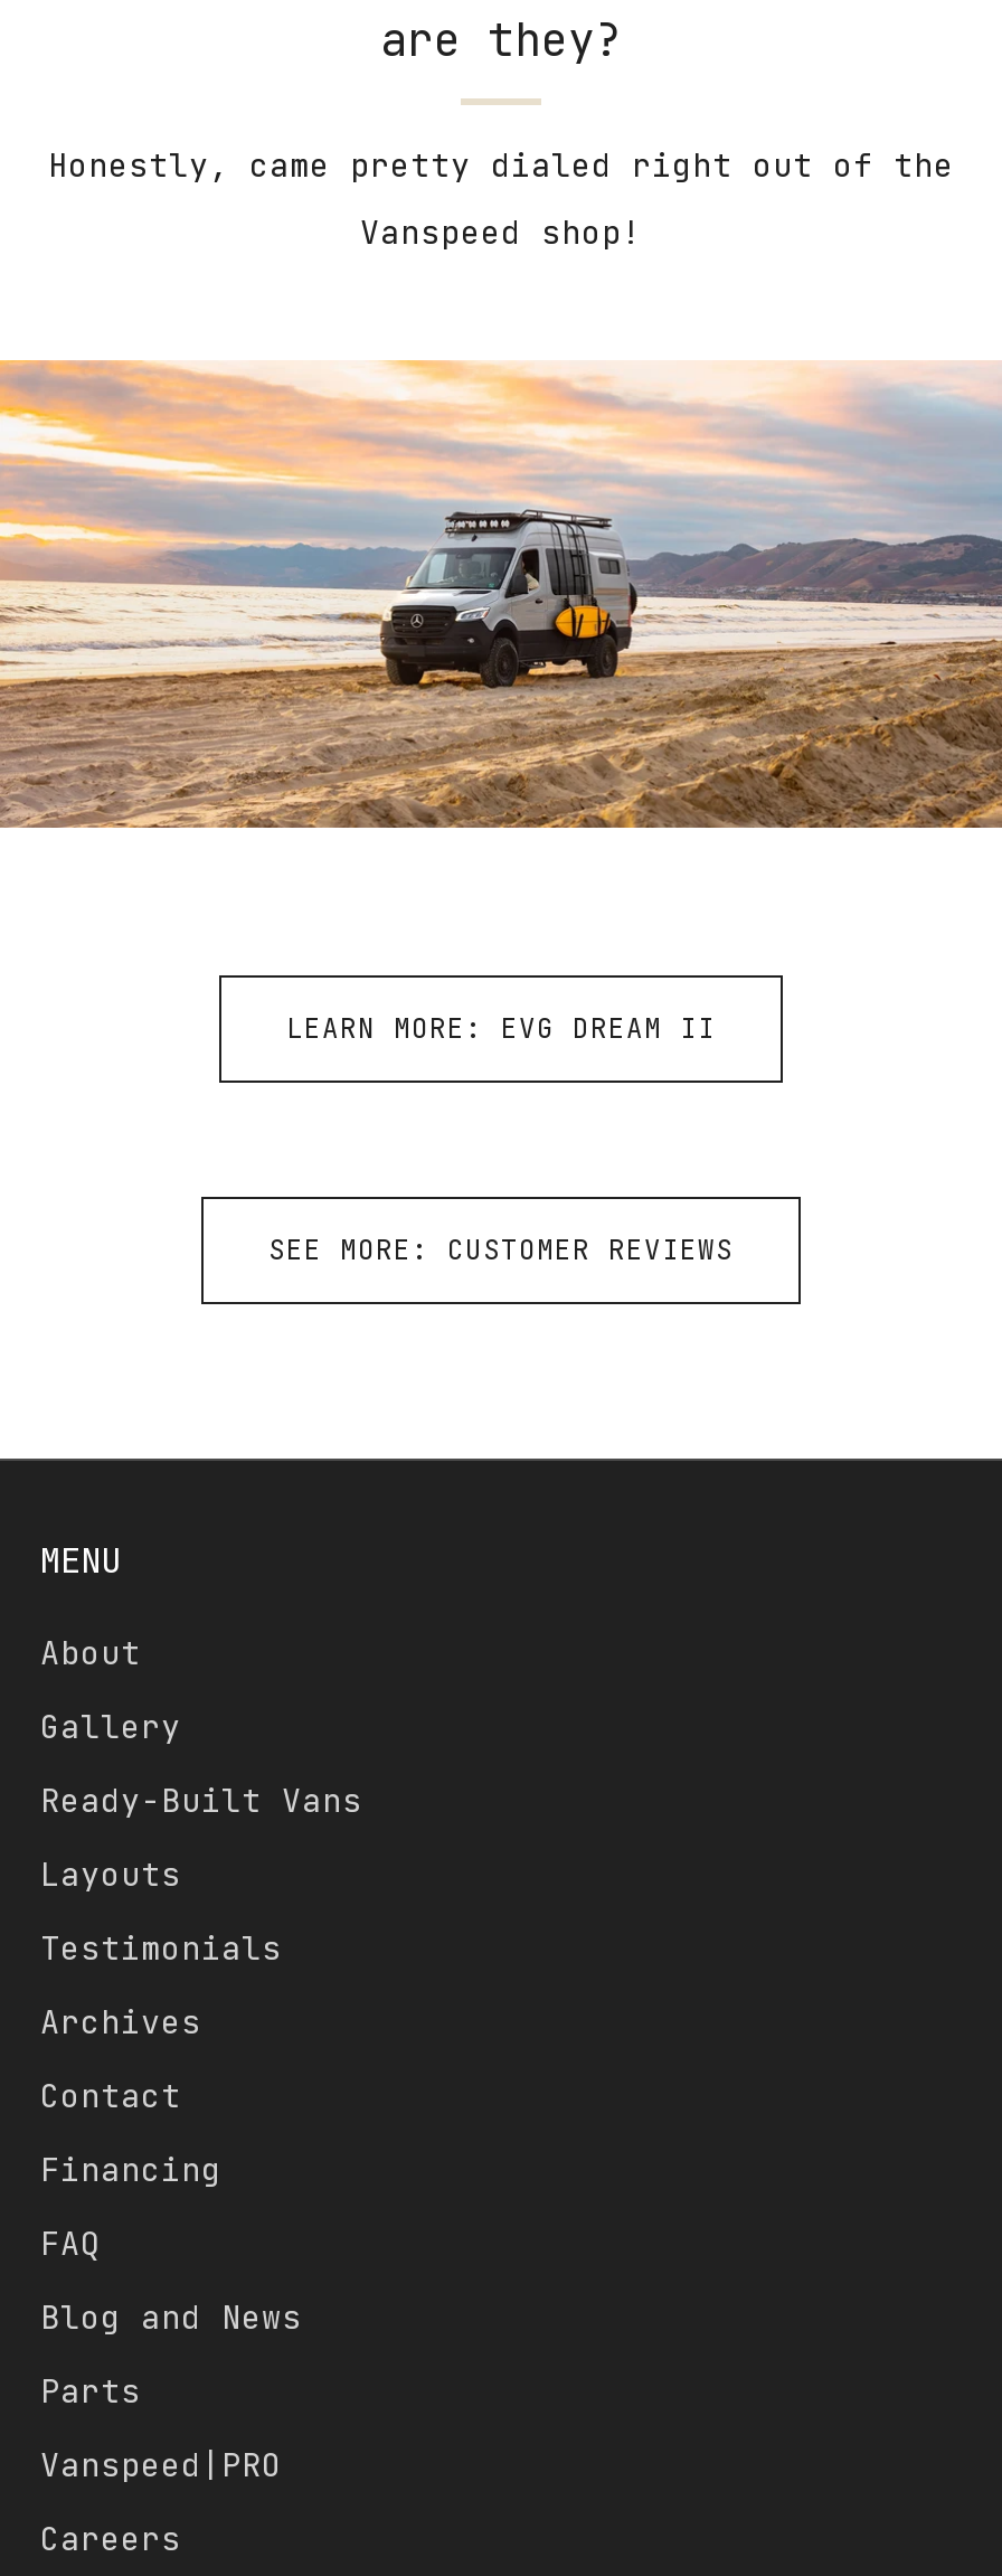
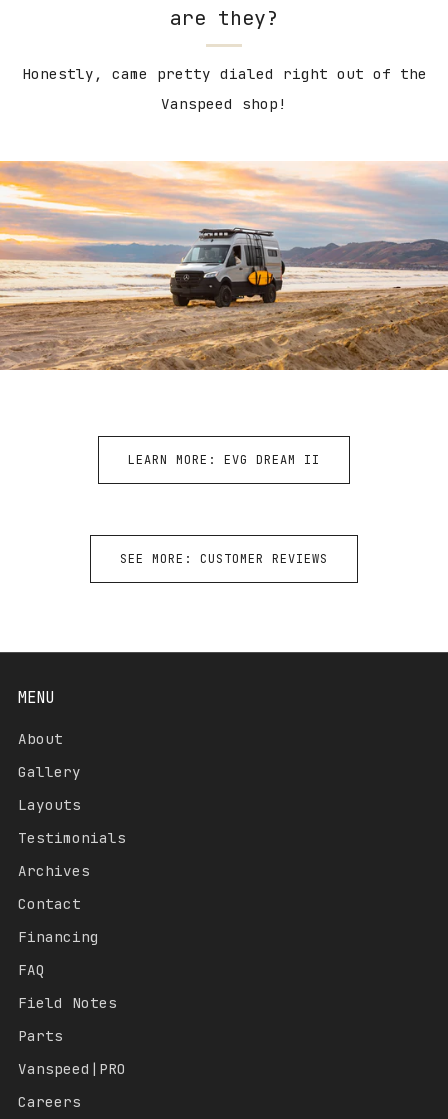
[40,1781,362,1821] Ready-Built Vans -> none
[40,2297,302,2338] Blog and News -> [18,994,117,1012] Field Notes

